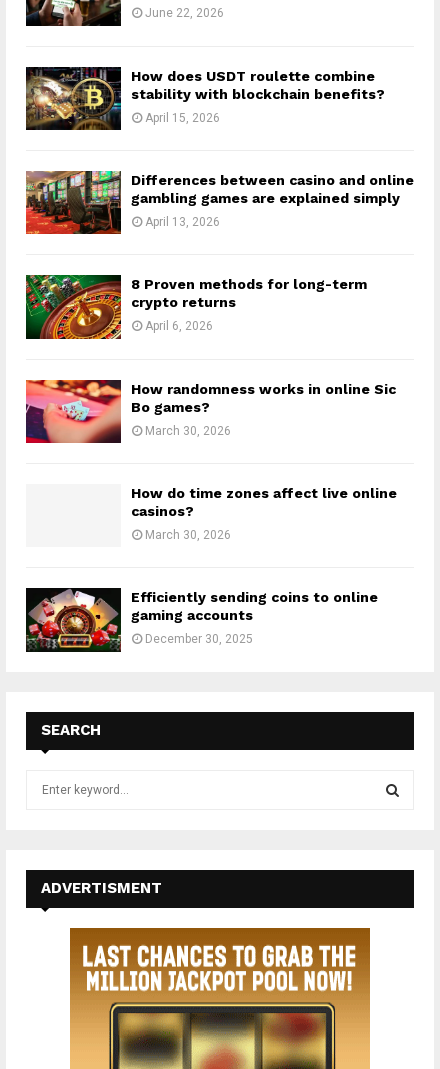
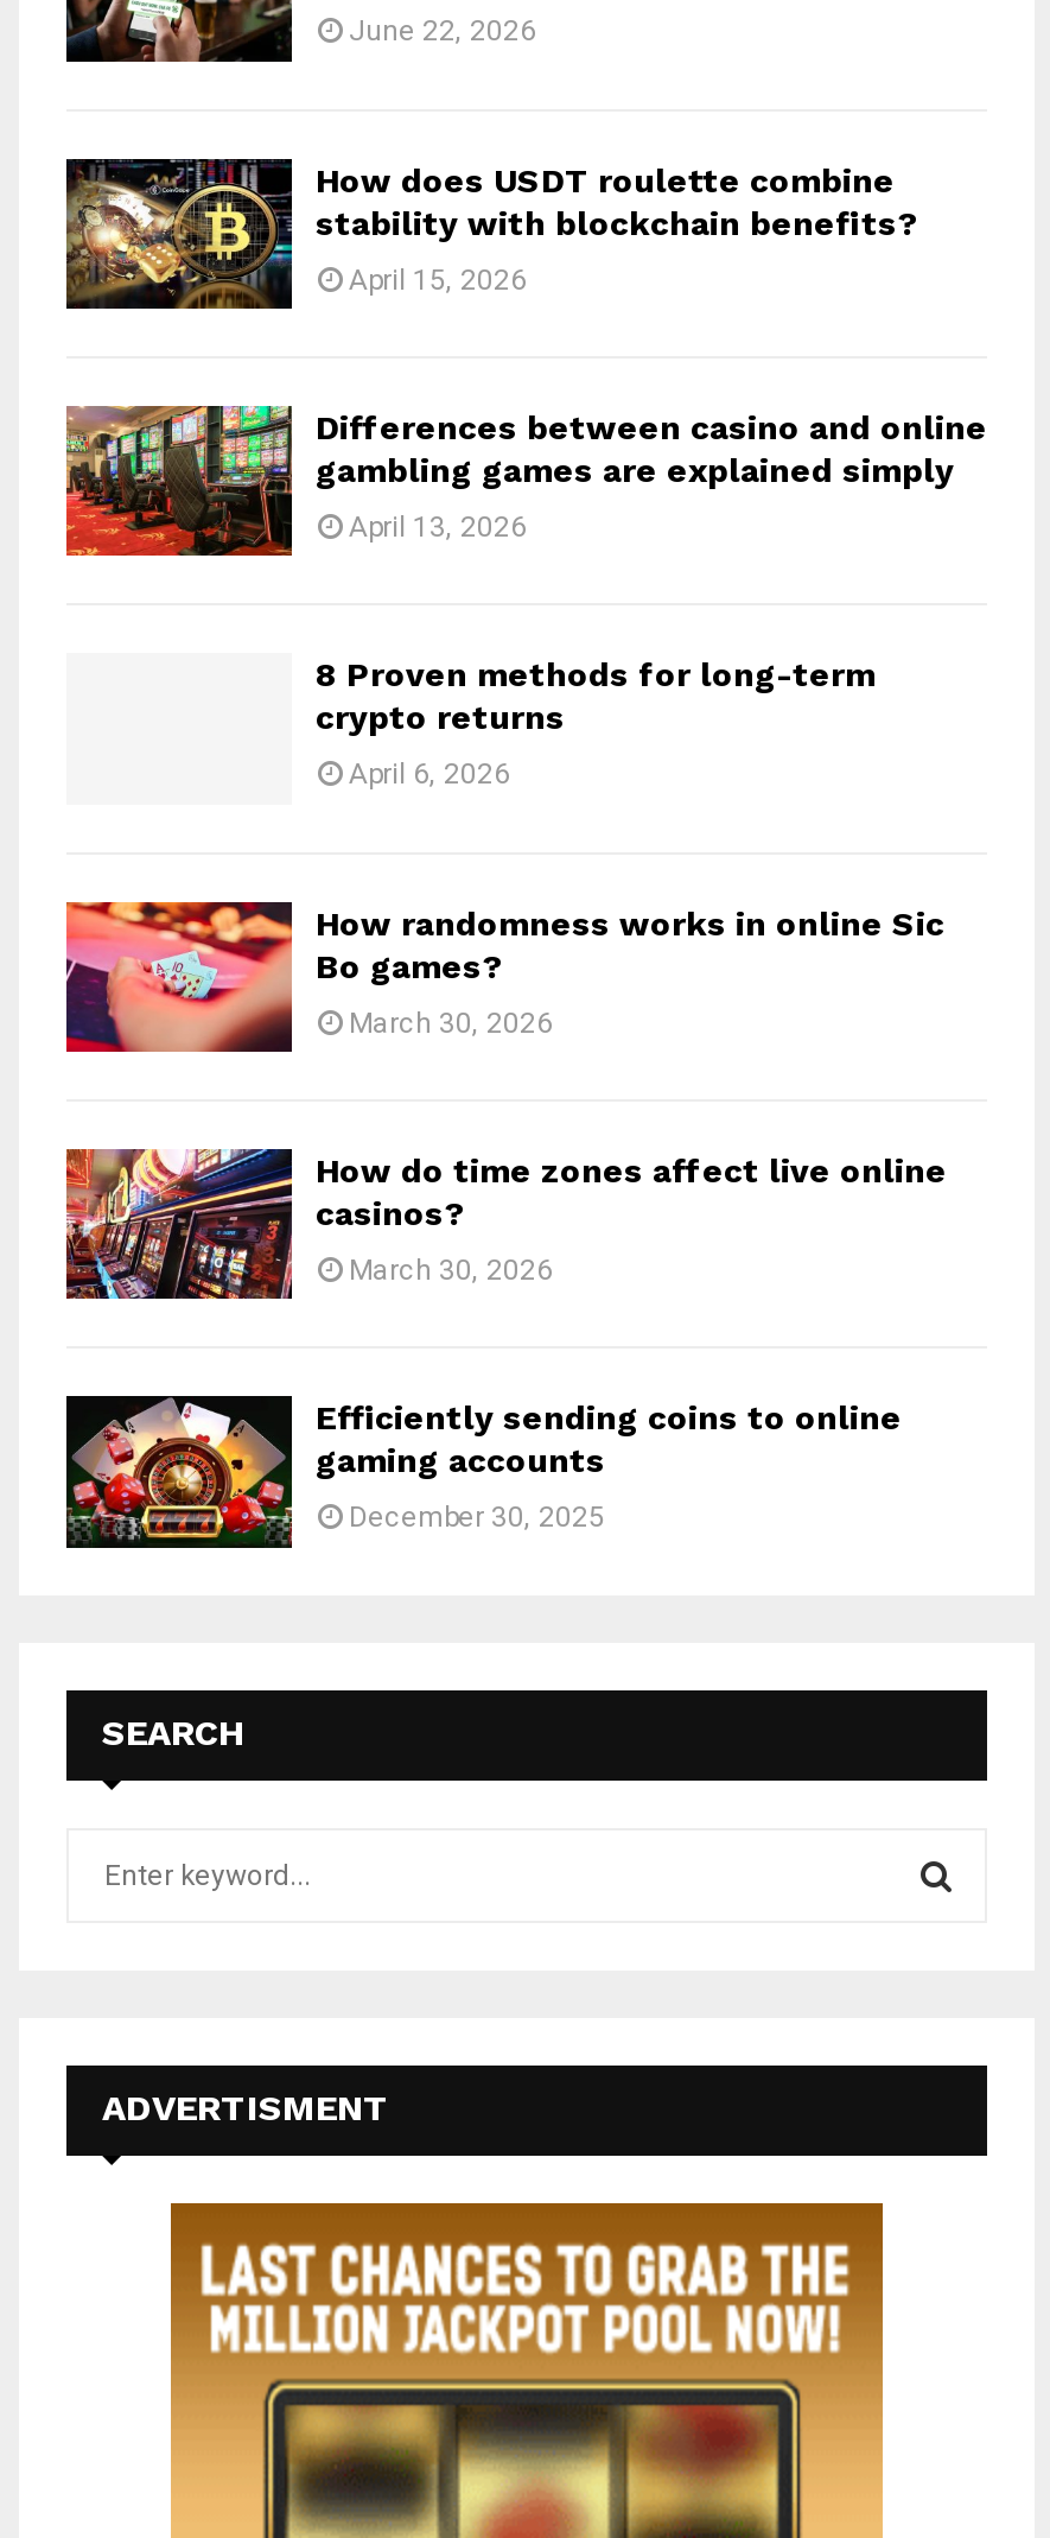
[25,274,122,340] [image] -> none
none -> [64,1147,294,1301] [image]

